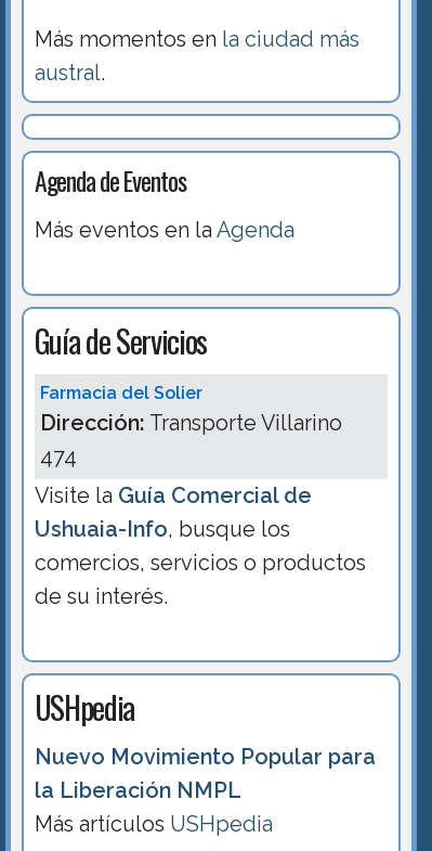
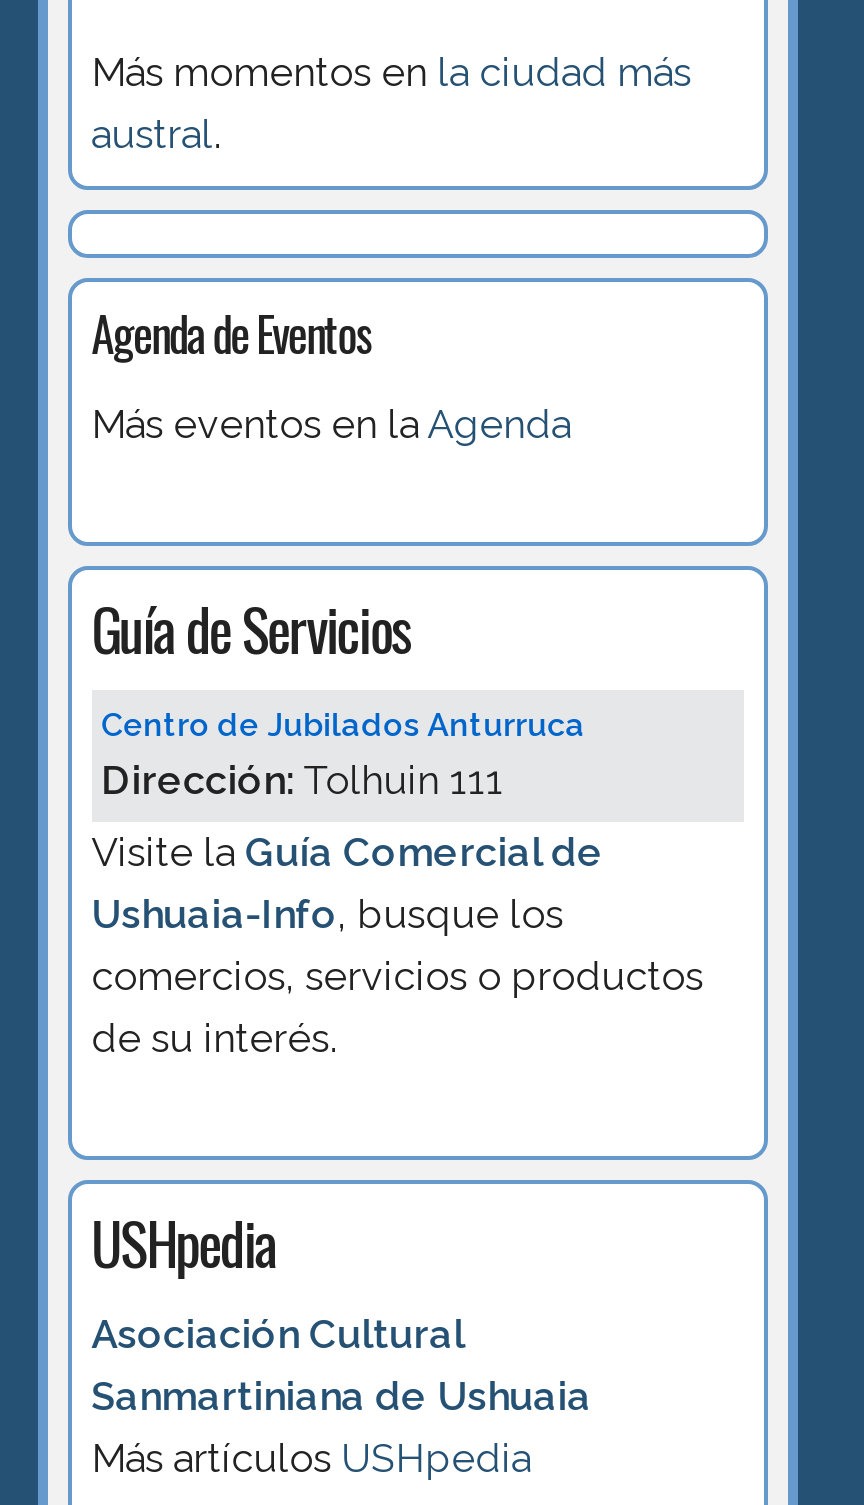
[40,382,342,469] Farmacia del Solier | Dirección: Transporte Villarino | 474 -> [101,706,585,804] Centro de Jubilados Anturruca | Dirección: Tolhuin 111
[34,744,375,803] Nuevo Movimiento Popular para | la Liberación NMPL -> [91,1310,591,1420] Asociación Cultural | Sanmartiniana de Ushuaia

